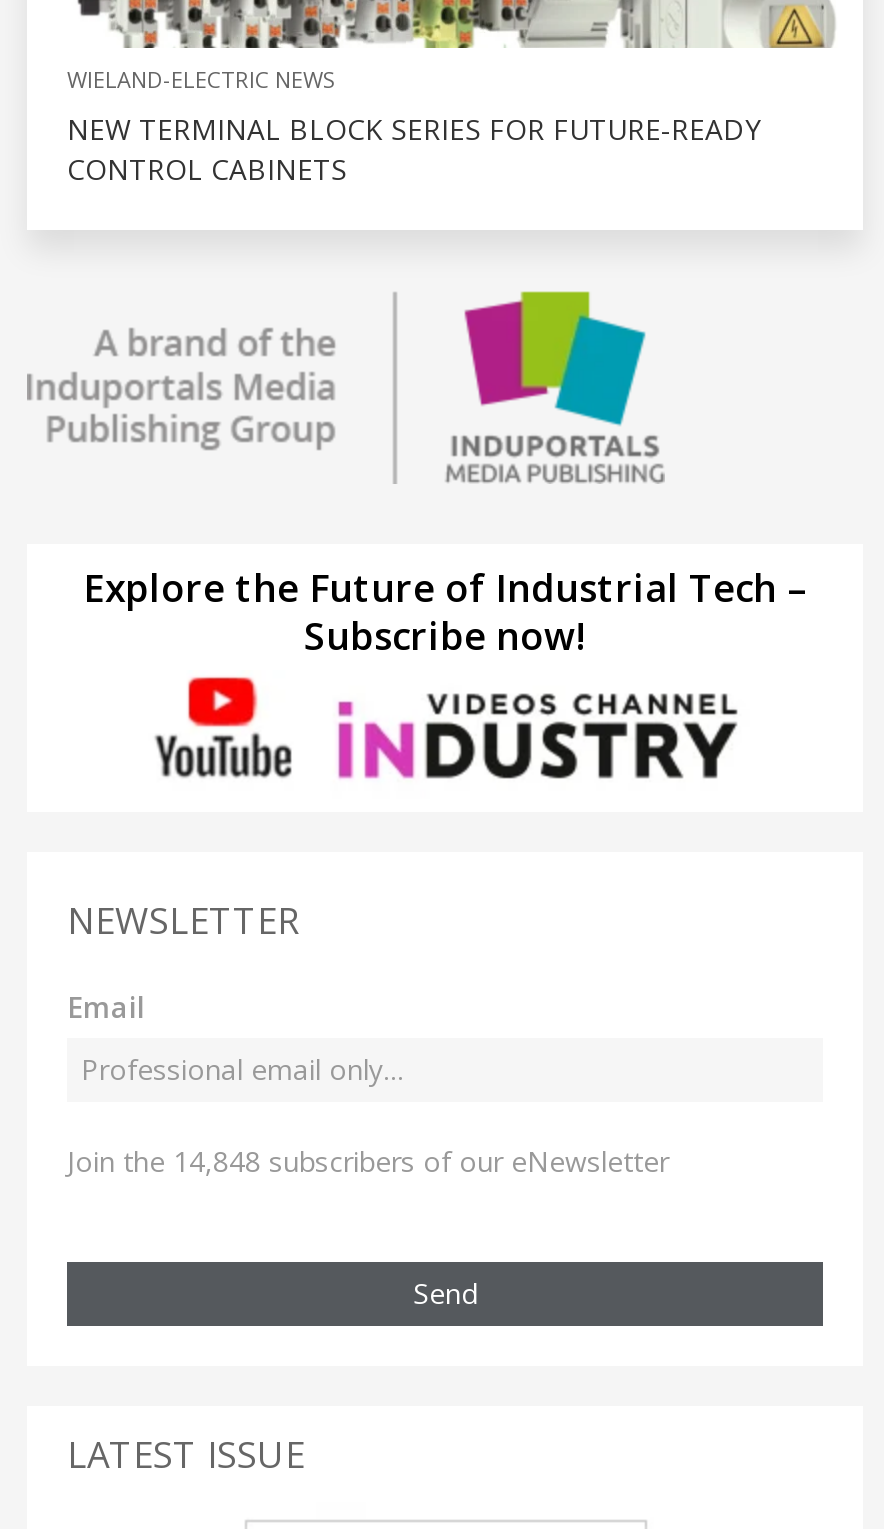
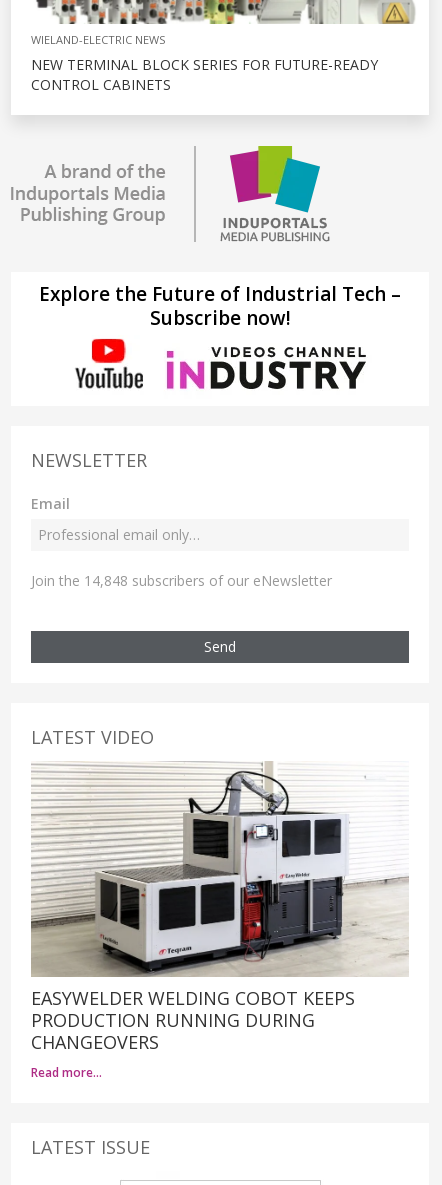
none -> [30,762,409,1081] [image] | EASYWELDER WELDING COBOT KEEPS | PRODUCTION RUNNING DURING | CHANGEOVERS | Read more…
none -> [31,725,154,749] LATEST VIDEO

